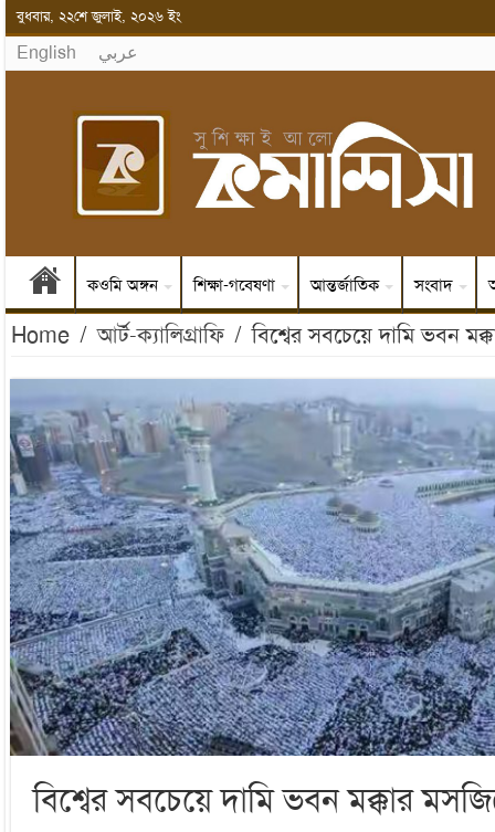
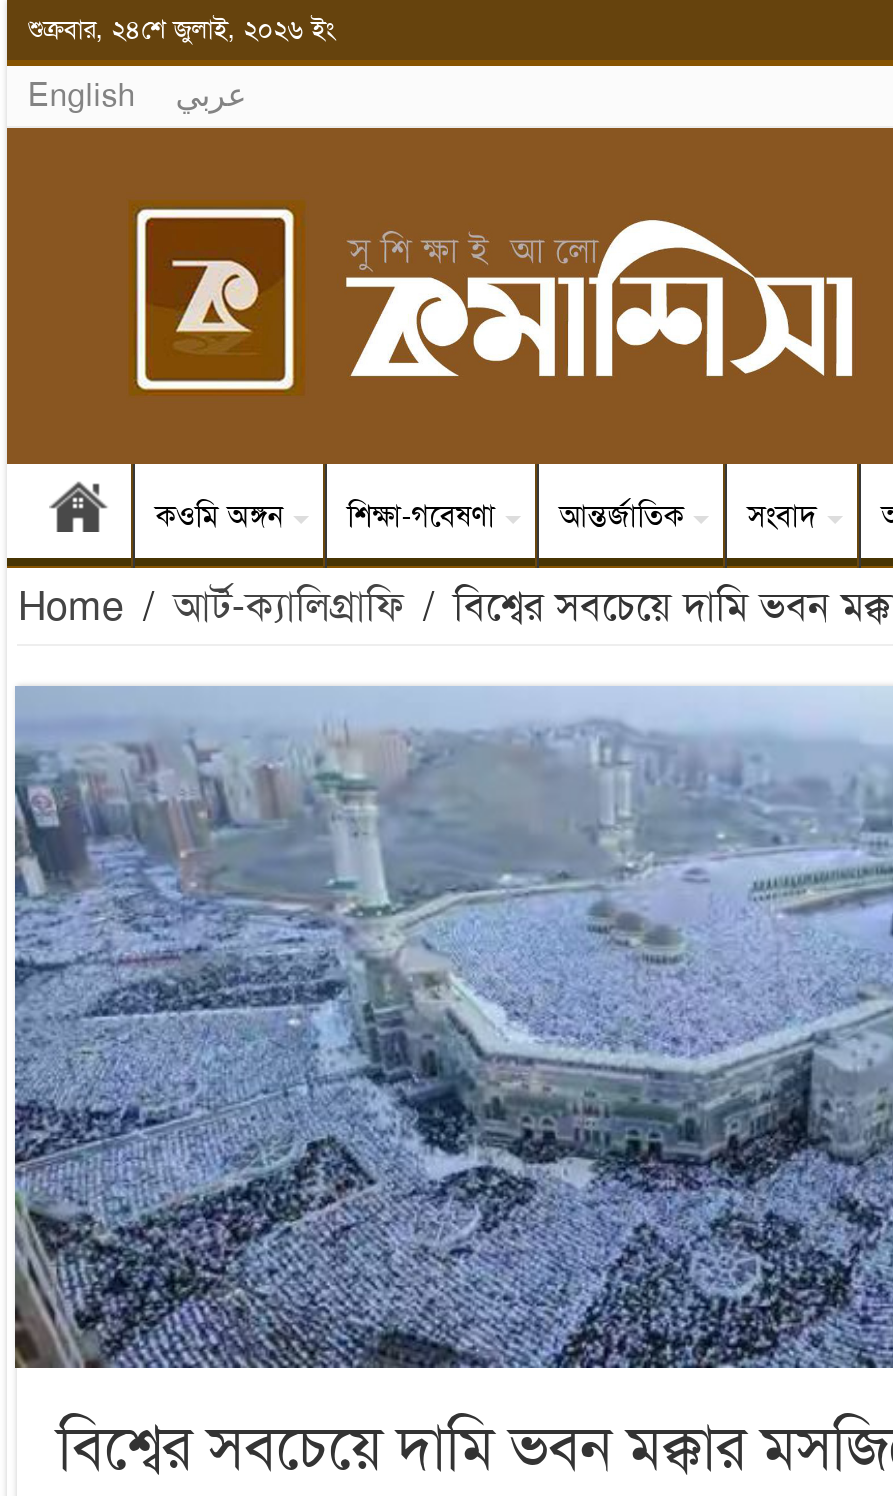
[17,7,181,25] বুধবার, ২২শে জুলাই, ২০২৬ ইং -> [27,12,335,46] শুক্রবার, ২৪শে জুলাই, ২০২৬ ইং

